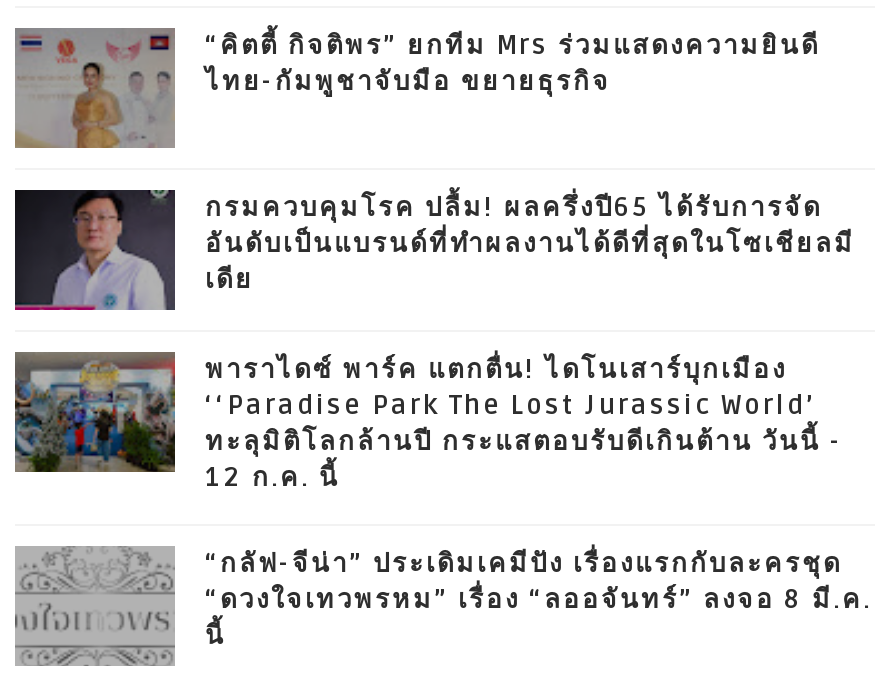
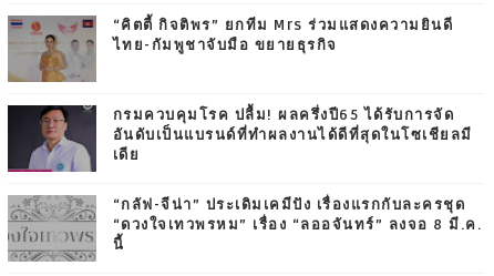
[15,352,843,495] [image] | พาราไดซ์ พาร์ค แตกตื่น! ไดโนเสาร์บุกเมือง | ‘‘Paradise Park The Lost Jurassic World’ | ทะลุมิติโลกล้านปี กระแสตอบรับดีเกินต้าน วันนี้ - | 12 ก.ค. นี้ -> none

